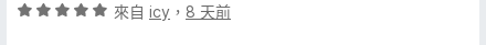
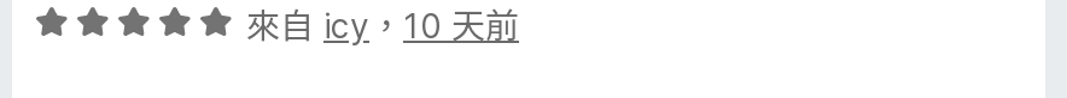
[114,2,231,21] 來自icy，8 天前 -> [246,5,519,45] 來自icy，10 天前

